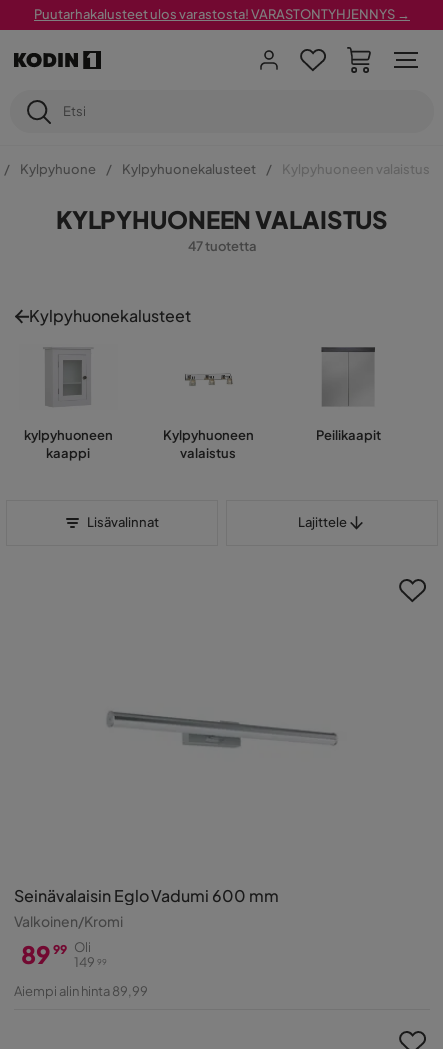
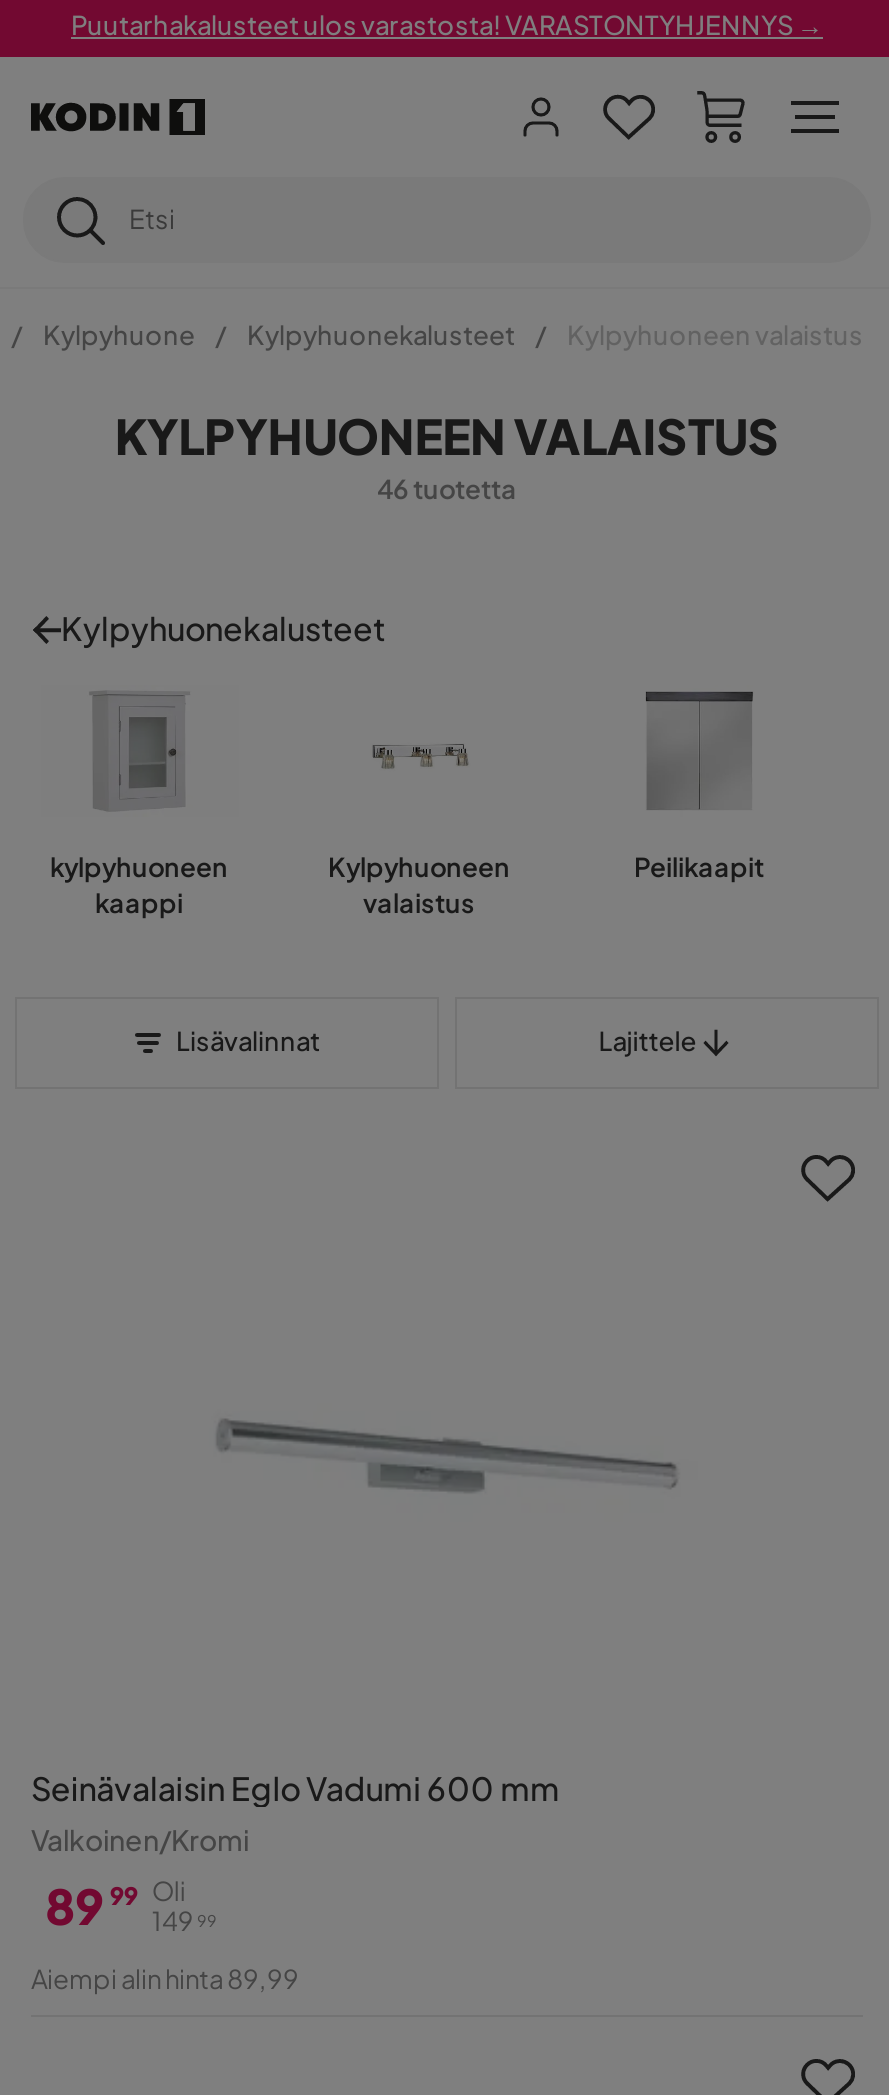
[187,238,256,254] 47 tuotetta -> [377,473,517,505] 46 tuotetta

